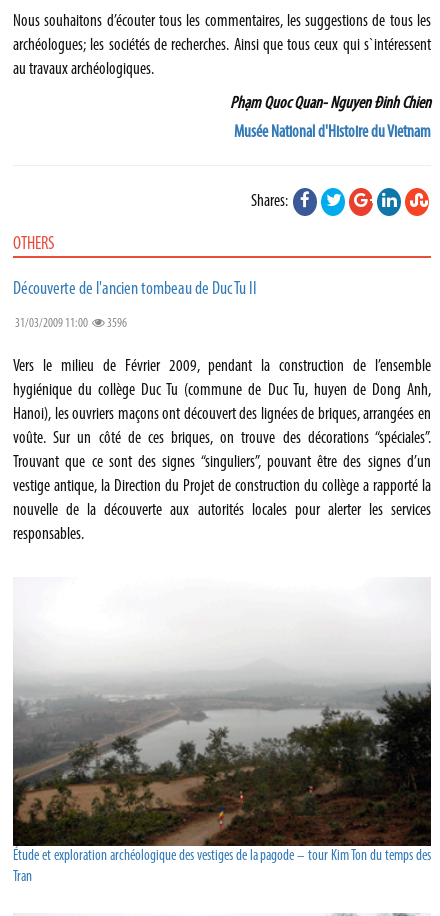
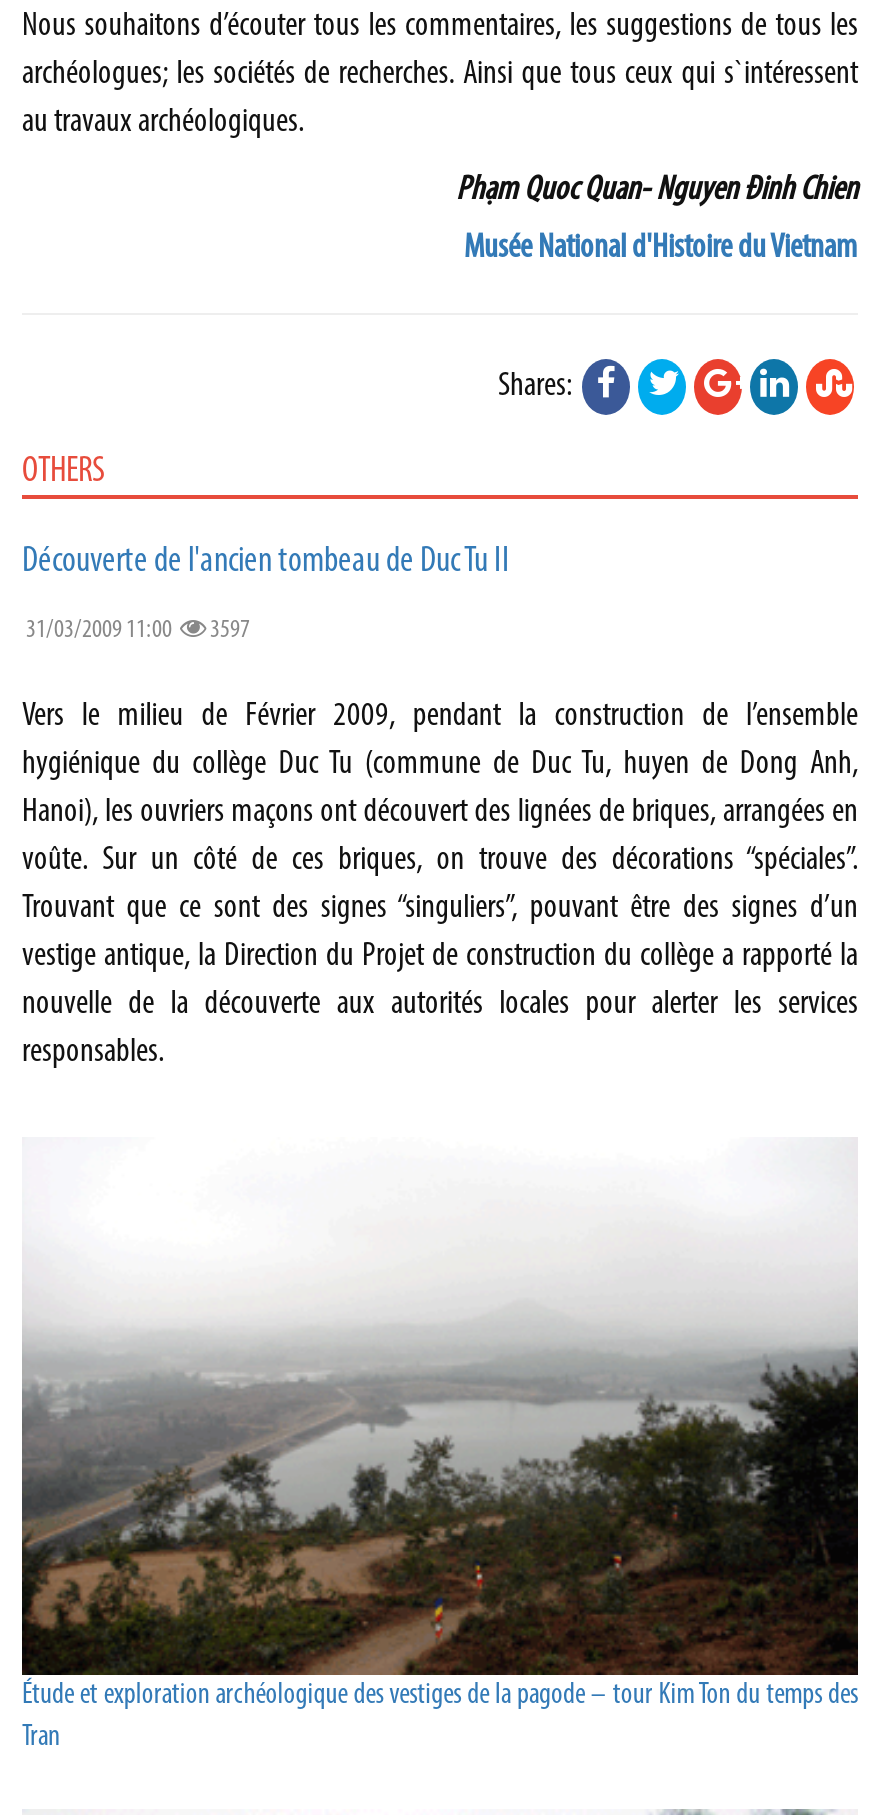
[15,317,127,330] 31/03/2009 11:00 3596 -> [26,618,250,644] 31/03/2009 11:00 3597

